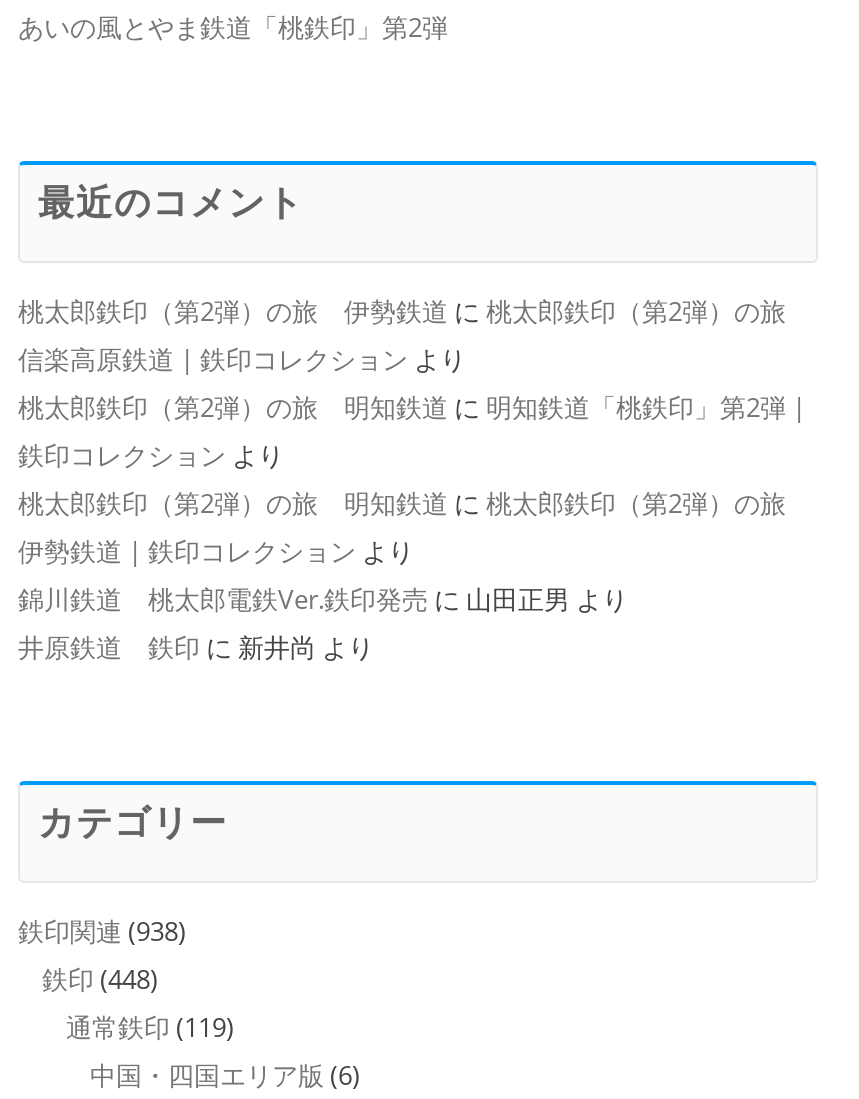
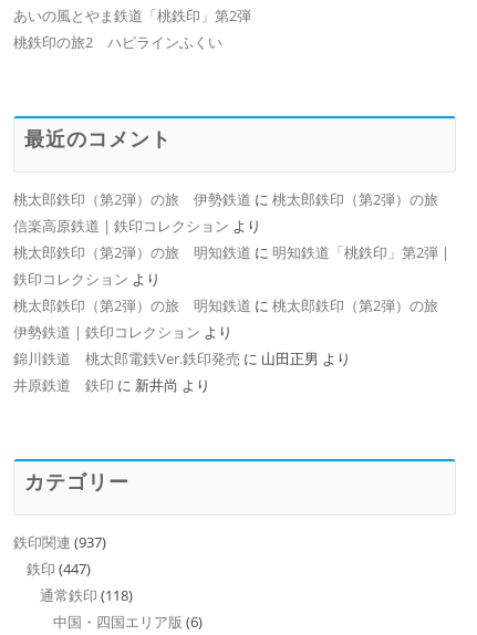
none -> [13,32,222,52] 桃鉄印の旅2 ハピラインふくい
[18,913,186,949] 鉄印関連(938) -> [13,532,106,552] 鉄印関連(937)
[42,961,158,997] 鉄印(448) -> [27,559,91,578] 鉄印(447)
[66,1009,234,1045] 通常鉄印(119) -> [40,585,133,605] 通常鉄印(118)

